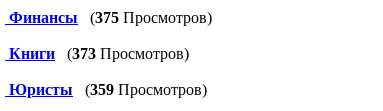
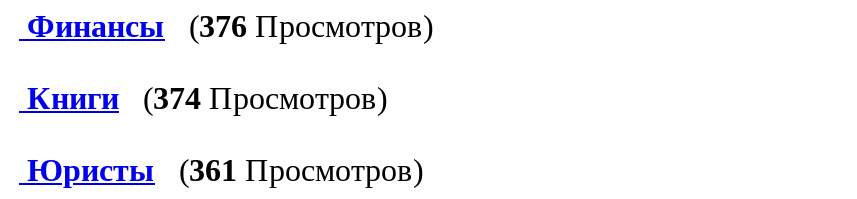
[9,9,212,26] Финансы (375 Просмотров) -> [27,10,433,44] Финансы (376 Просмотров)
[9,45,189,62] Книги (373 Просмотров) -> [27,82,387,116] Книги (374 Просмотров)
[9,81,207,98] Юристы (359 Просмотров) -> [27,154,423,188] Юристы (361 Просмотров)

